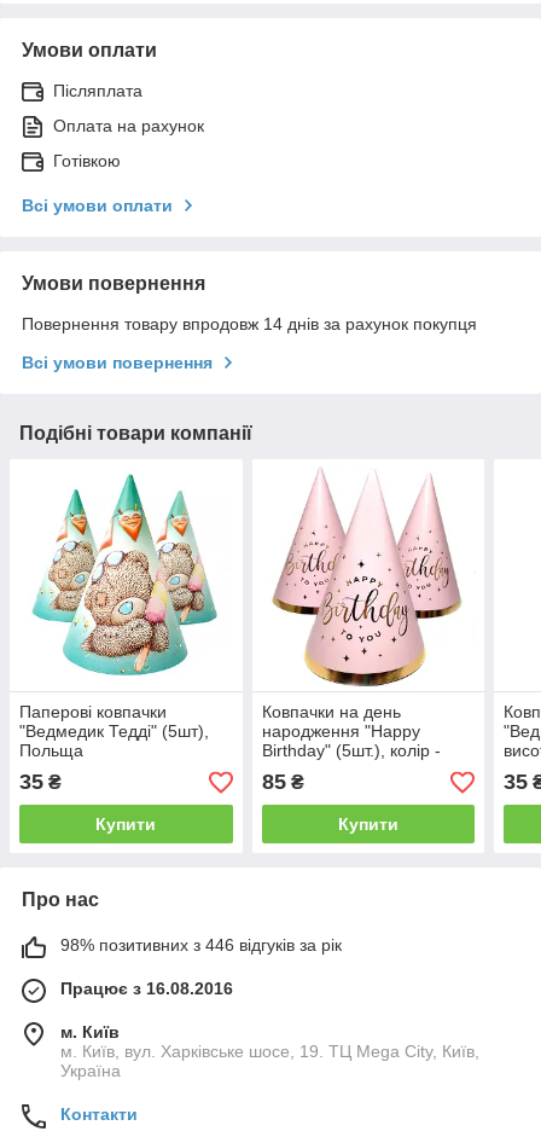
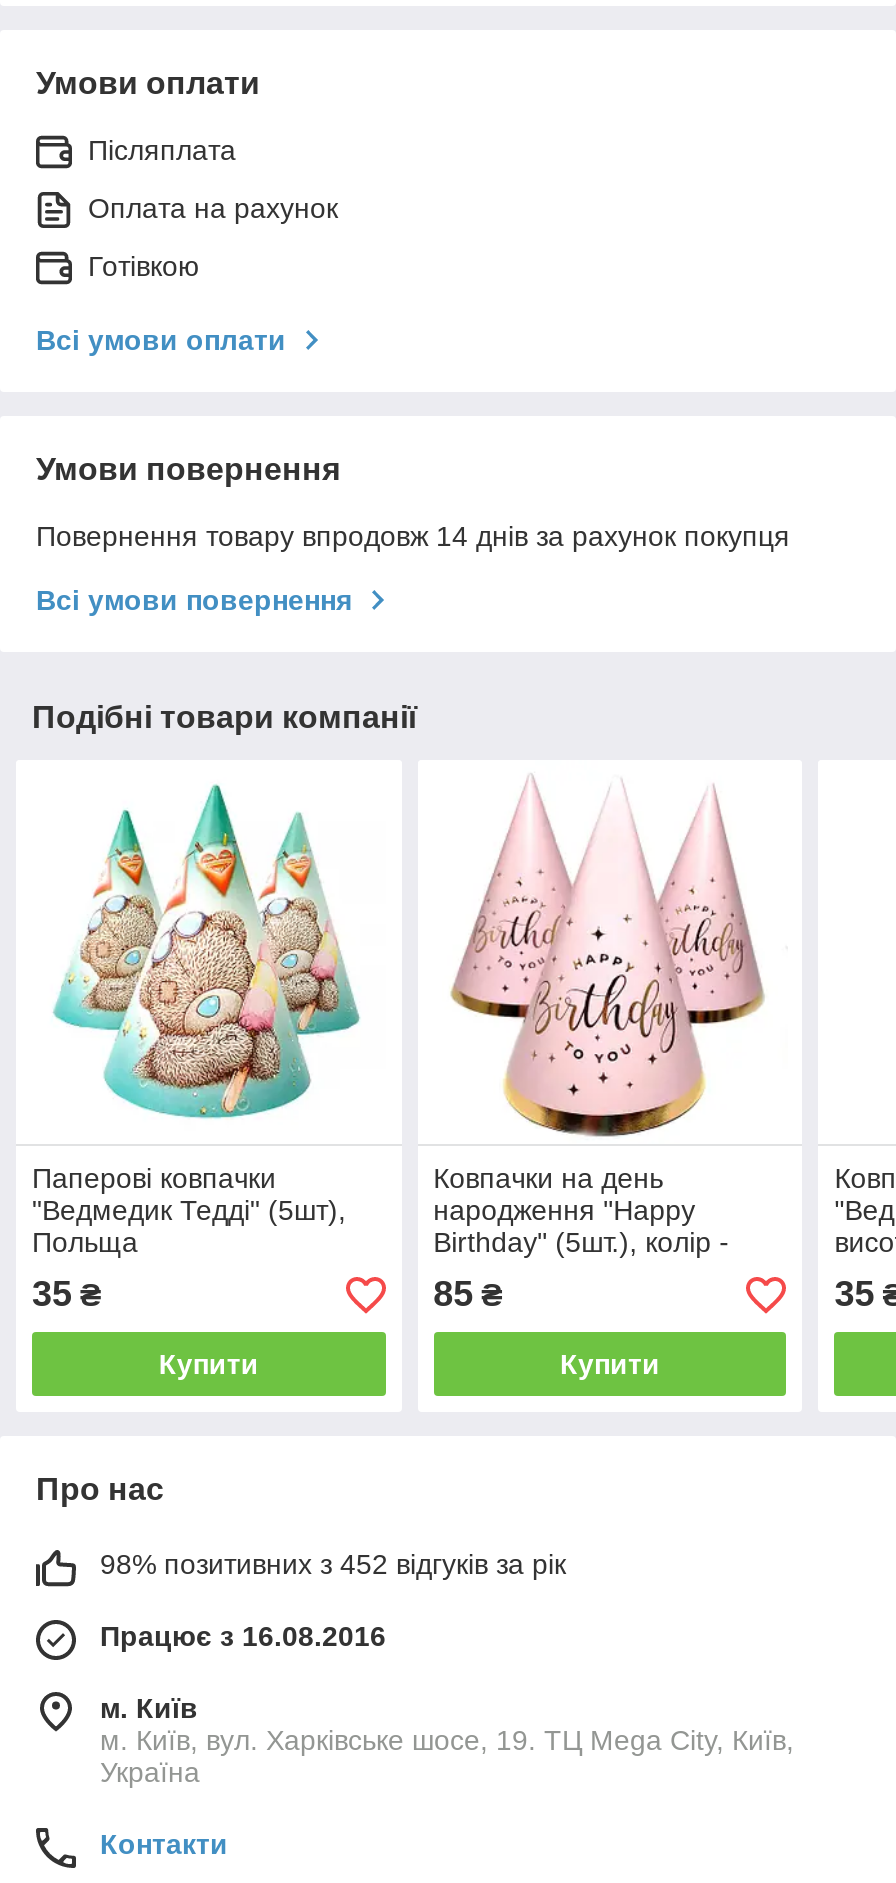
[60,936,342,955] 98% позитивних з 446 відгуків за рік -> [100,1549,566,1581] 98% позитивних з 452 відгуків за рік

